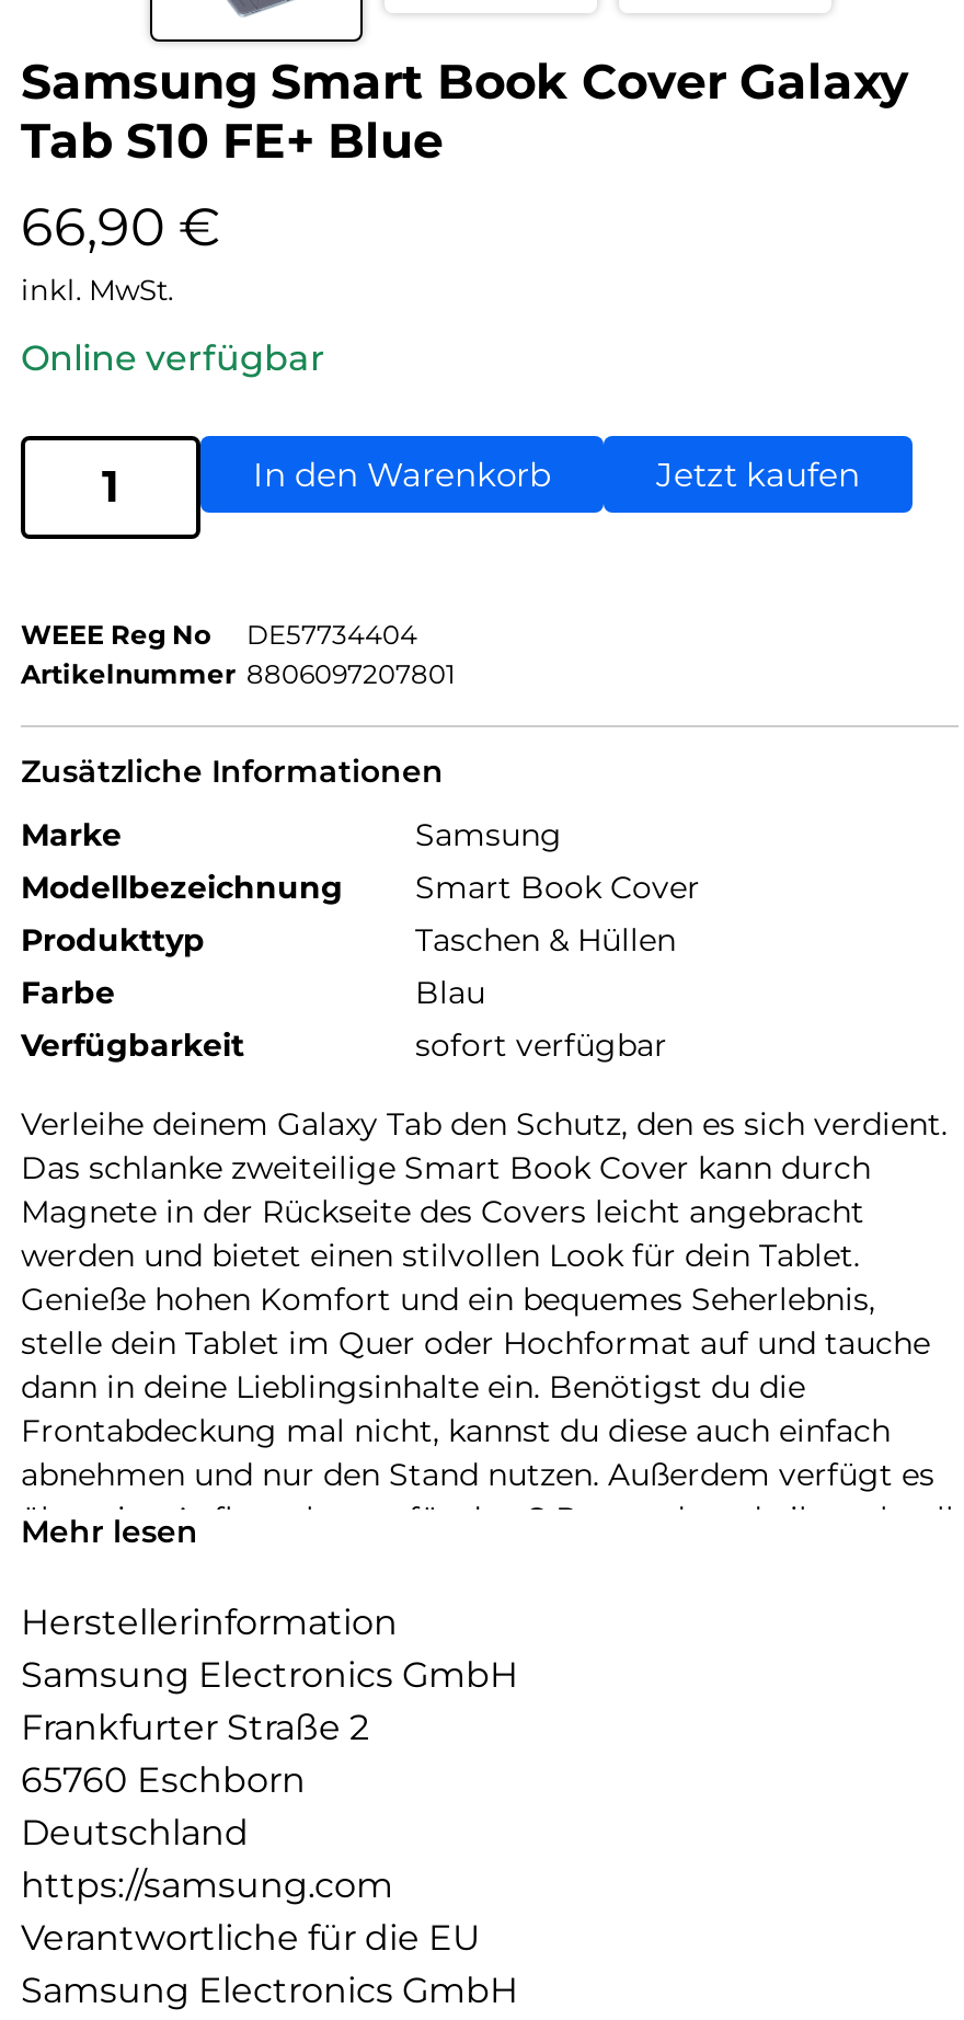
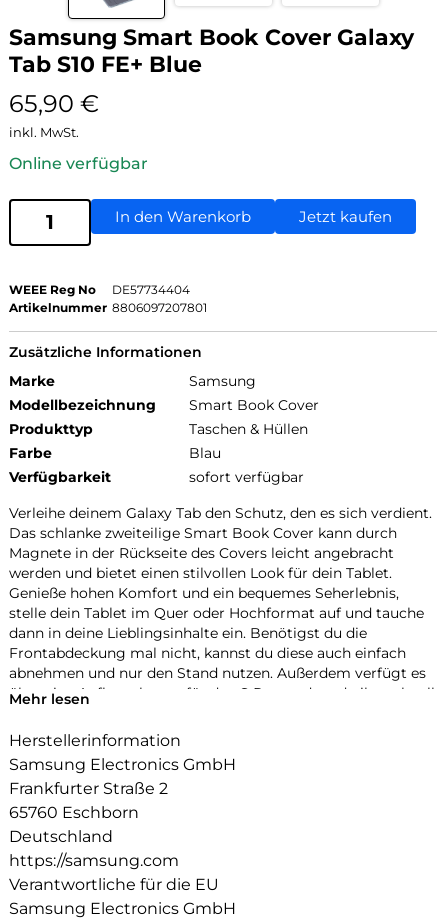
[21,195,220,259] 66,90 € -> [9,89,99,118] 65,90 €

